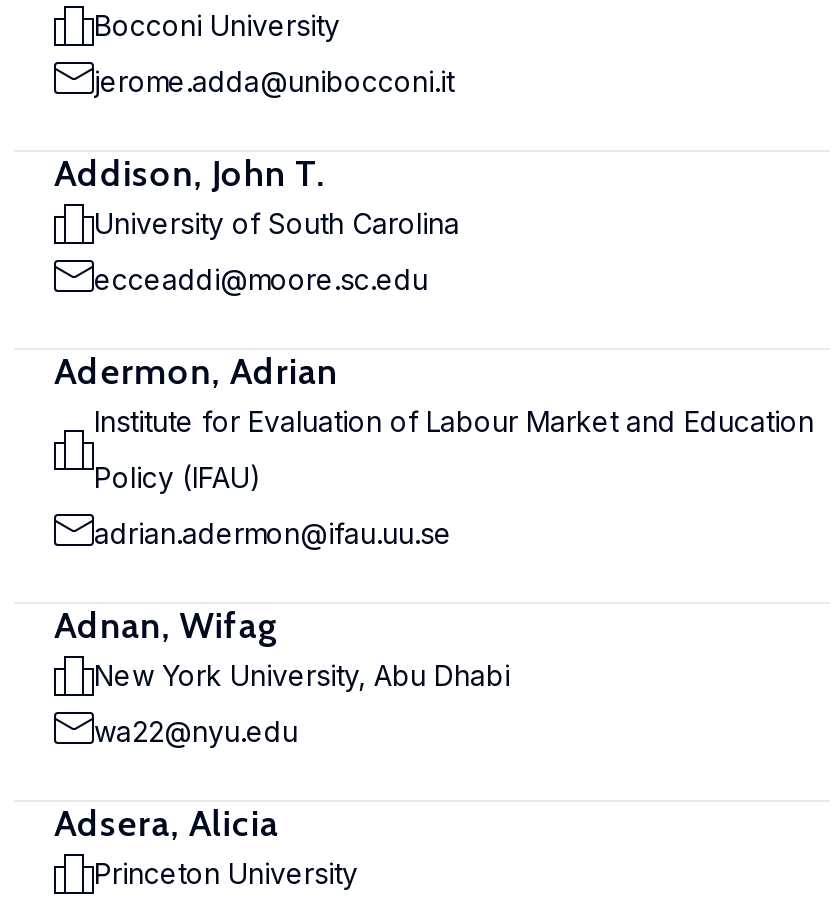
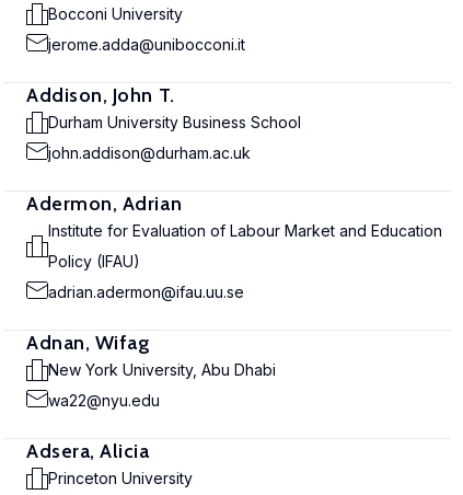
[94,206,460,240] University of South Carolina -> [48,113,301,131] Durham University Business School
[94,262,428,296] ecceaddi@moore.sc.edu -> [48,143,251,162] john.addison@durham.ac.uk

